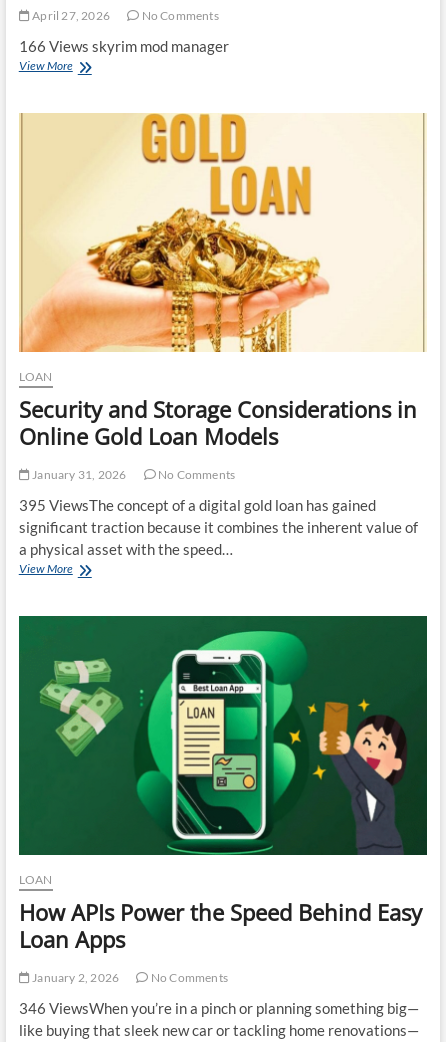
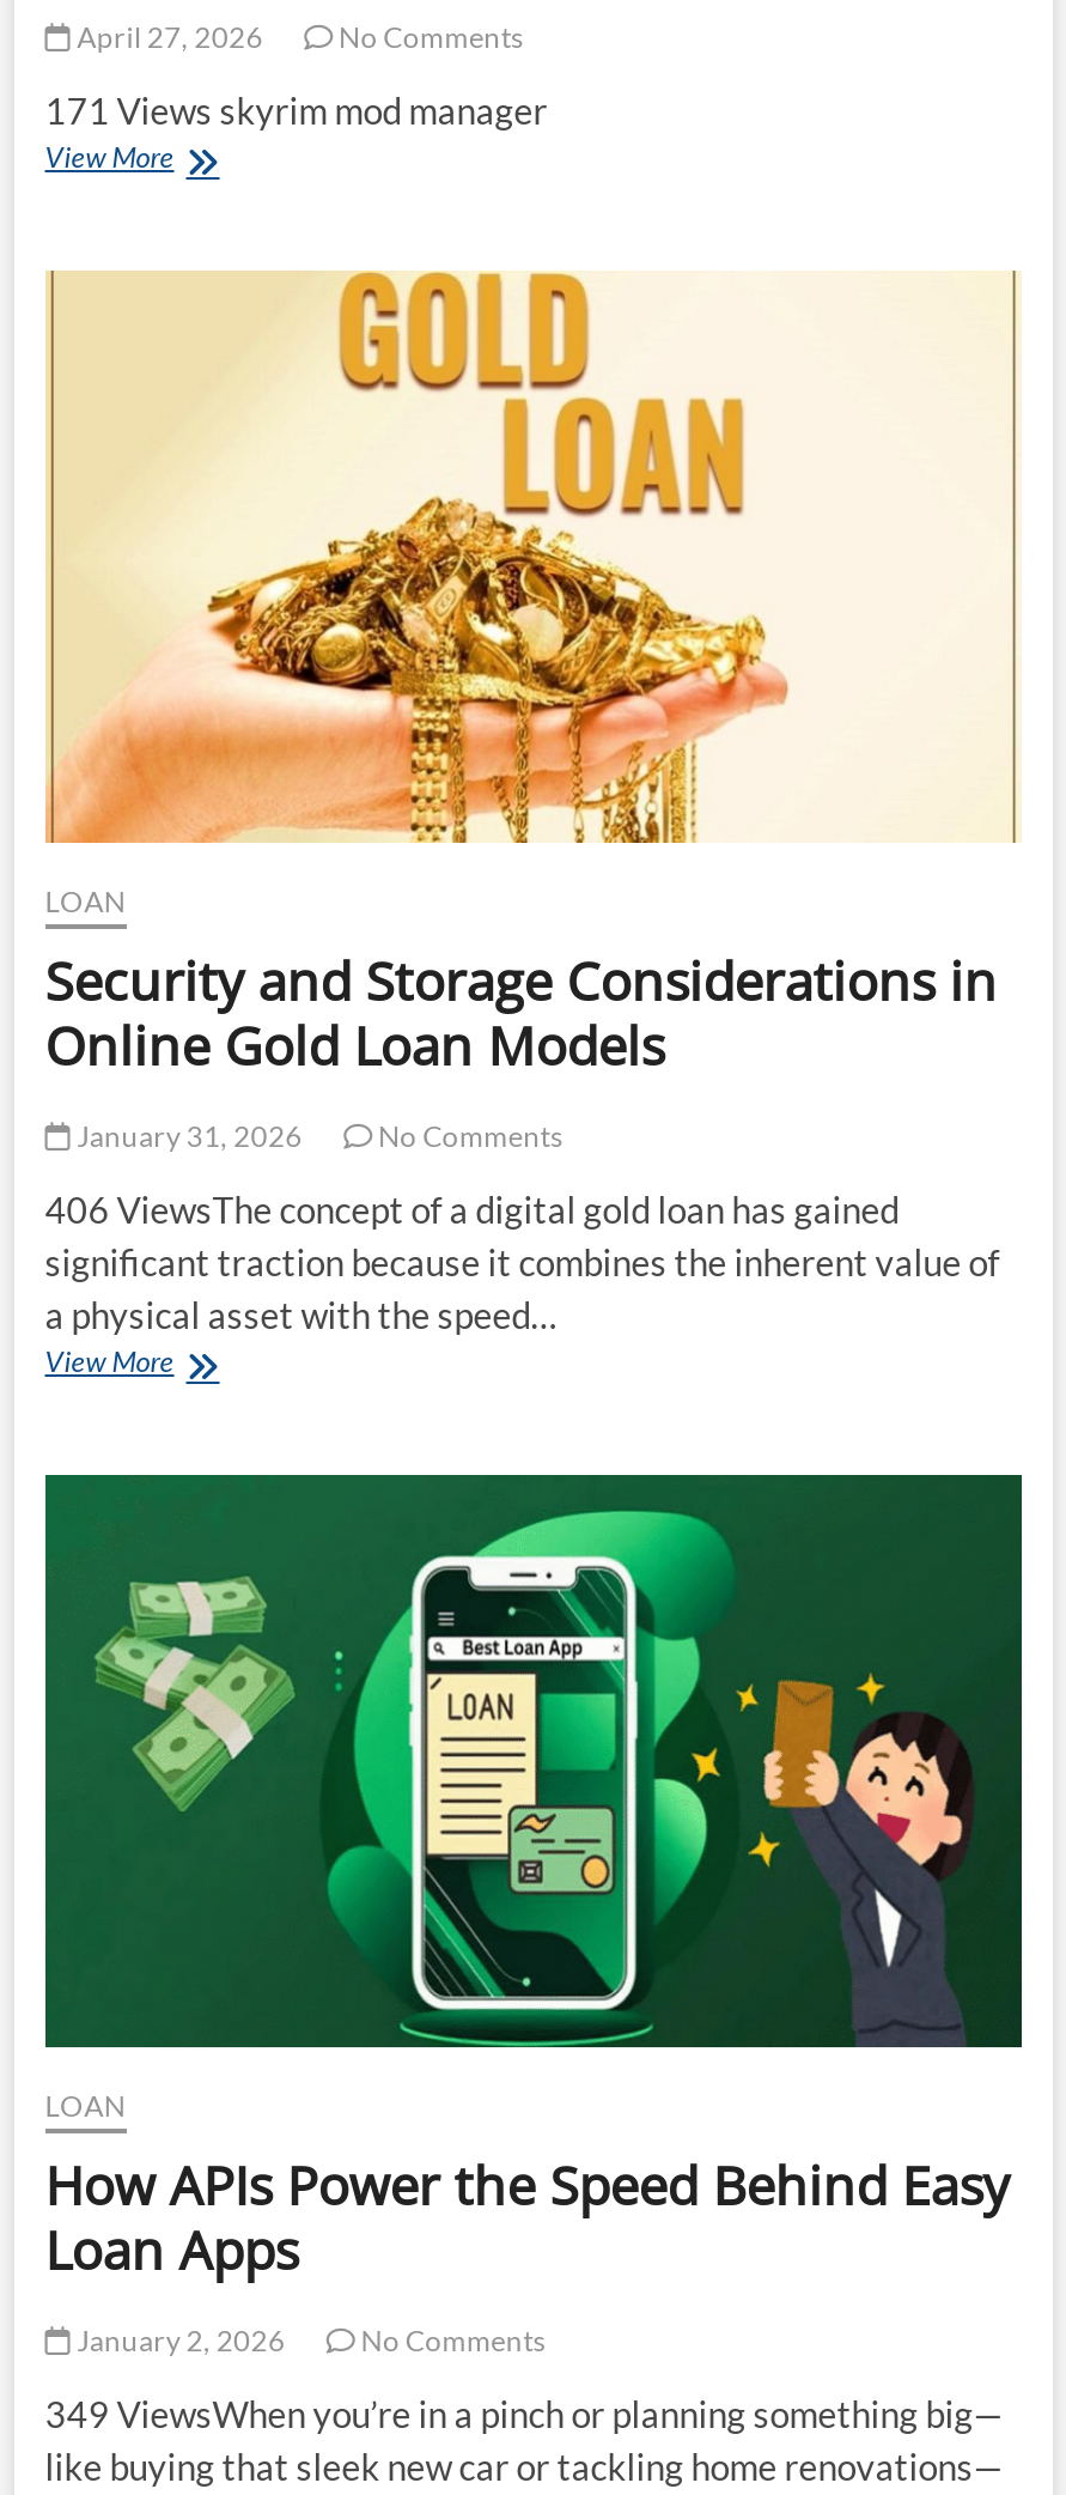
[19,37,229,55] 166 Views skyrim mod manager -> [45,89,547,132] 171 Views skyrim mod manager
[19,496,376,514] 395 ViewsThe concept of a digital gold loan has gained -> [45,1188,899,1231] 406 ViewsThe concept of a digital gold loan has gained
[19,999,419,1017] 346 ViewsWhen you’re in a pinch or planning something big— -> [45,2393,1002,2436] 349 ViewsWhen you’re in a pinch or planning something big—

